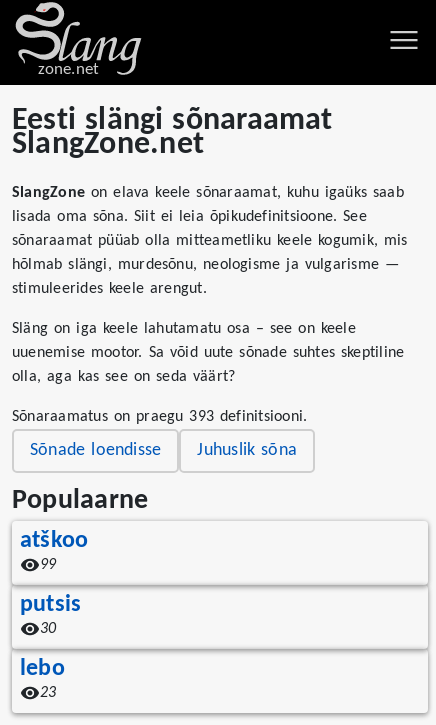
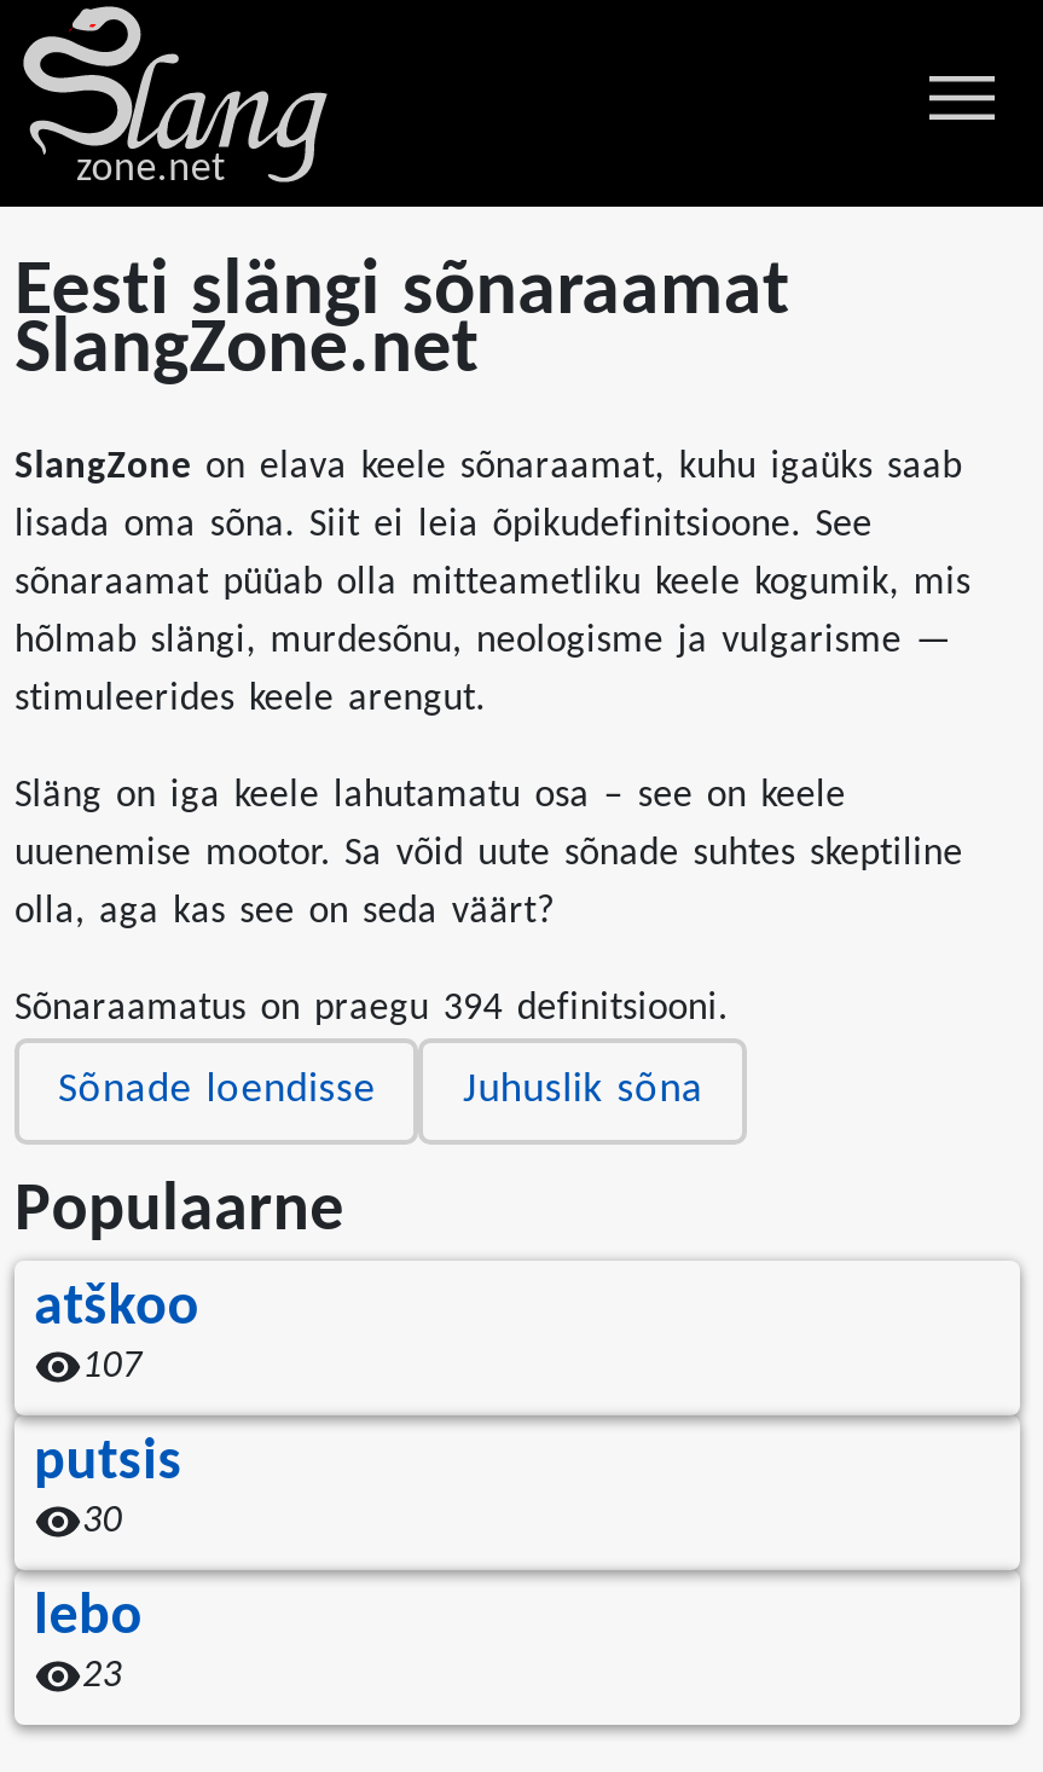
[12,409,307,425] Sõnaraamatus on praegu 393 definitsiooni. -> [15,990,728,1029] Sõnaraamatus on praegu 394 definitsiooni.
[40,557,56,573] 99 -> [82,1348,142,1386] 107

